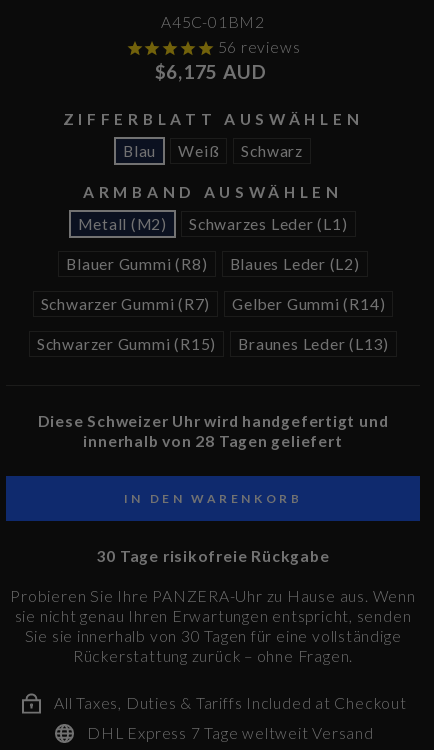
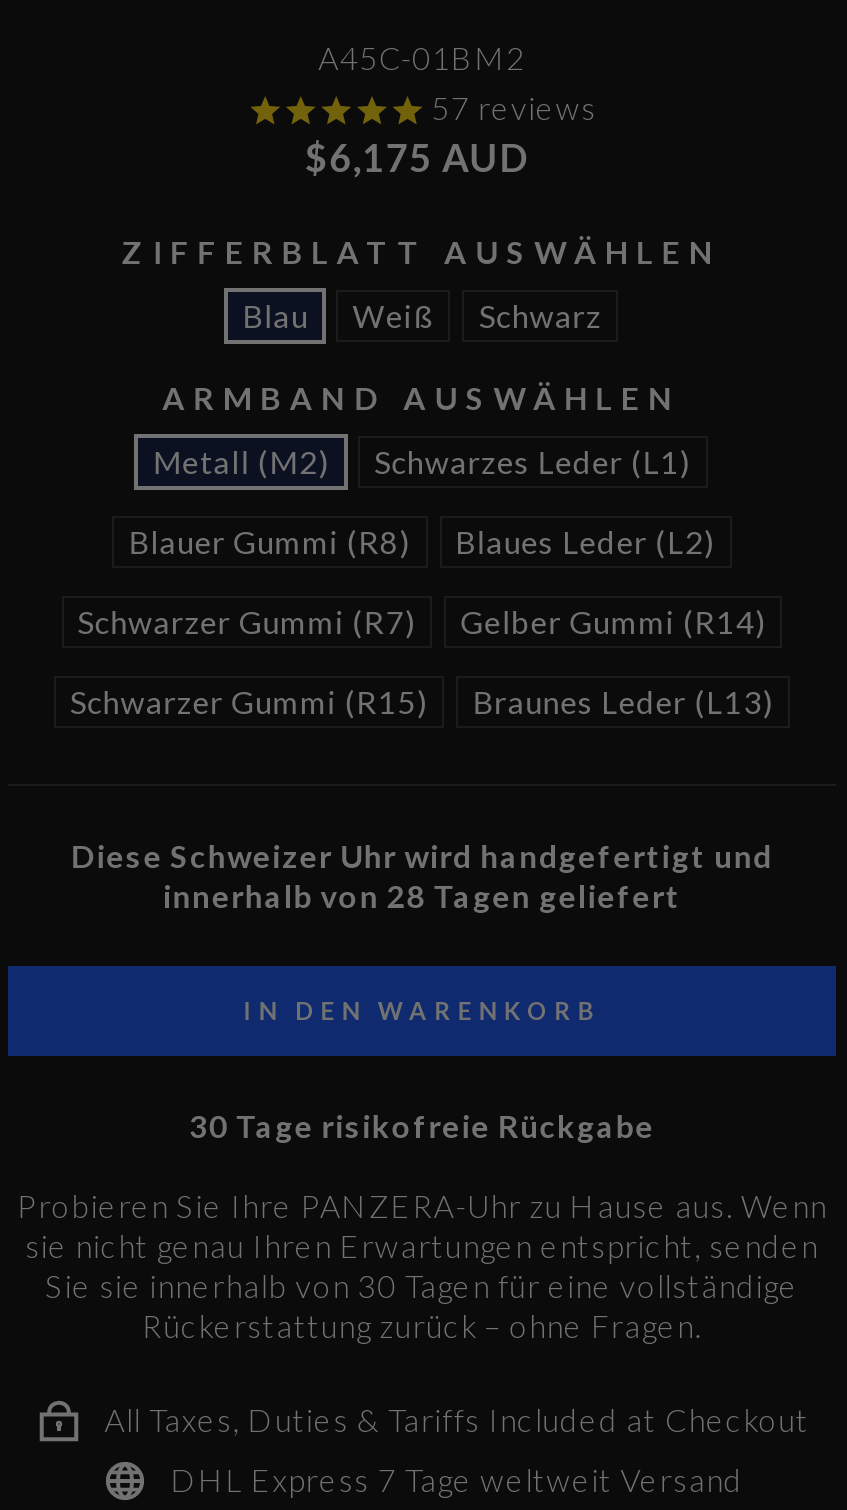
[218,38,300,56] 56 reviews -> [431,91,597,127] 57 reviews

